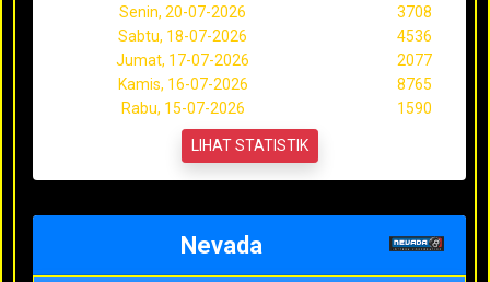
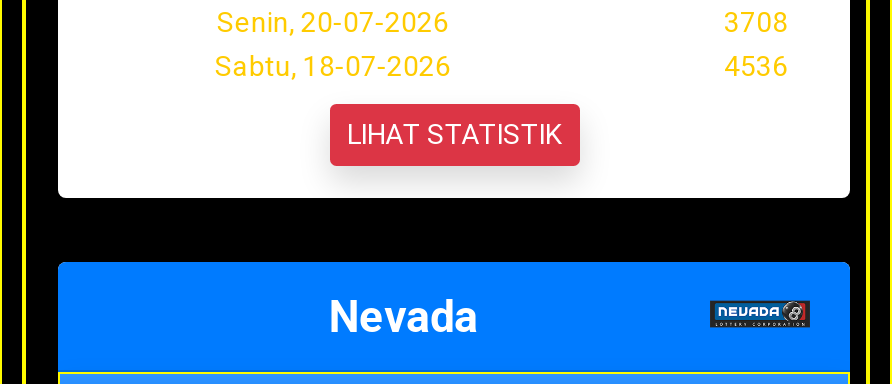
[116,52,432,117] Jumat, 17-07-2026 | 2077 | Kamis, 16-07-2026 | 8765 | Rabu, 15-07-2026 | 1590 -> none

